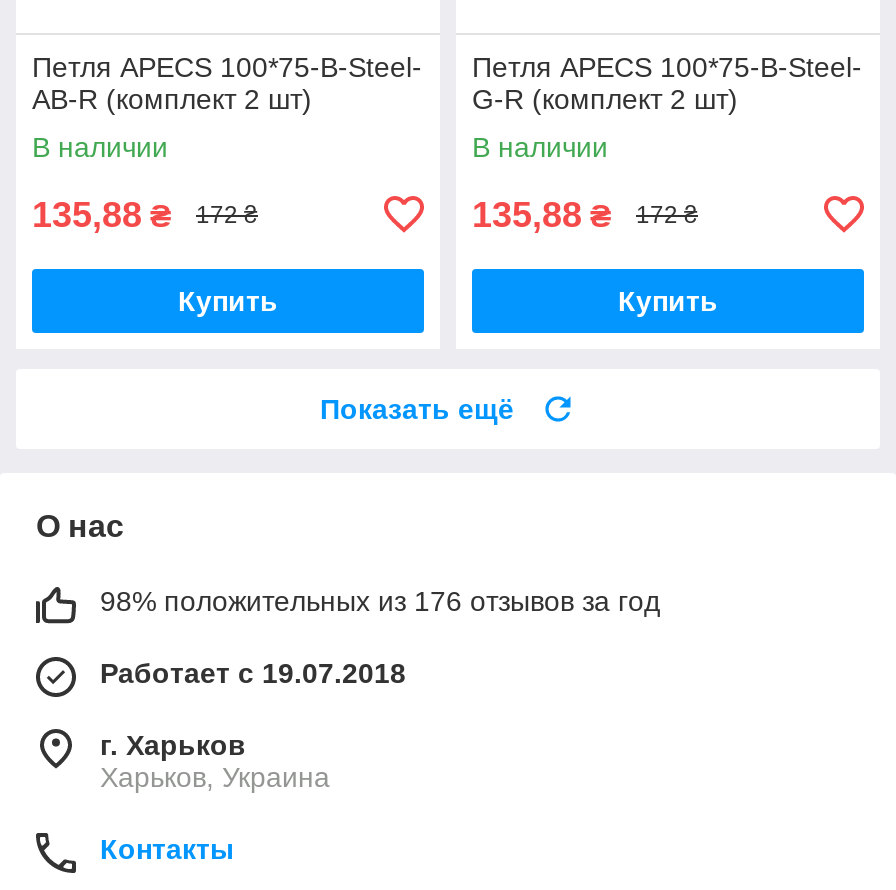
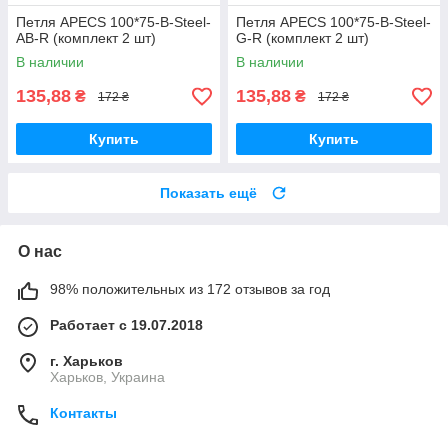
[100,585,660,617] 98% положительных из 176 отзывов за год -> [50,281,330,297] 98% положительных из 172 отзывов за год

